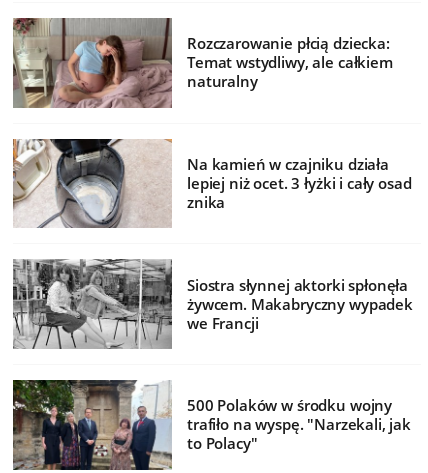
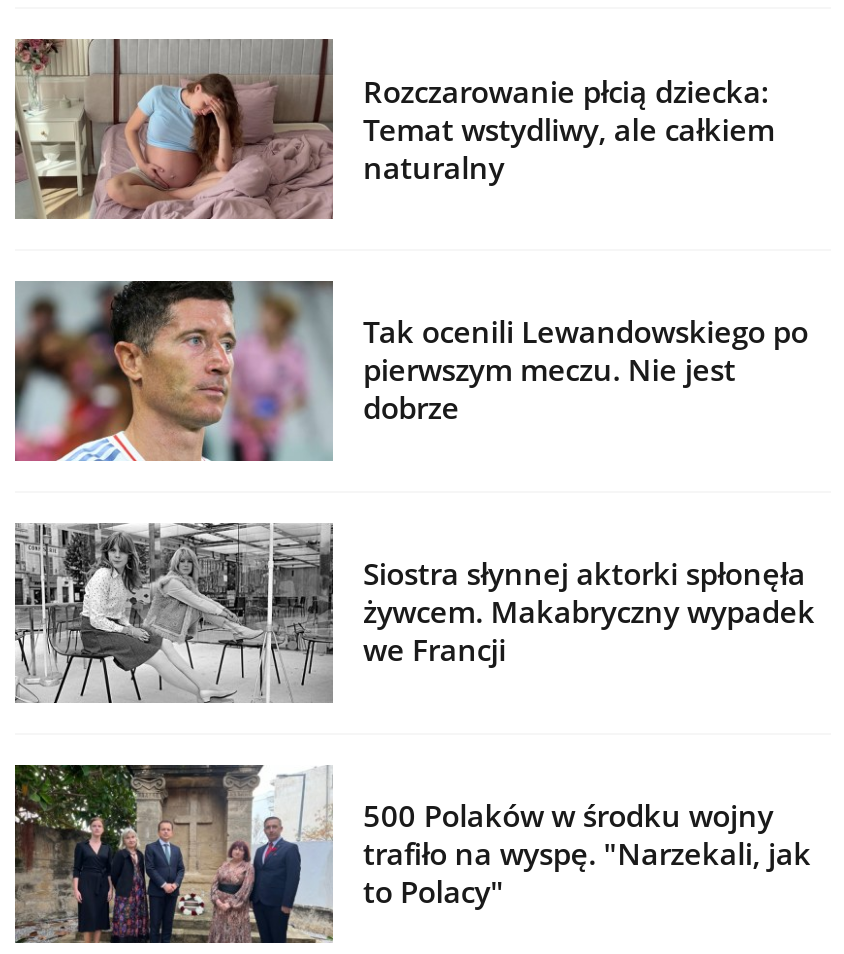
[12,138,412,228] [image] | Na kamień w czajniku działa | lepiej niż ocet. 3 łyżki i cały osad | znika -> [15,278,808,462] [image] | Tak ocenili Lewandowskiego po | pierwszym meczu. Nie jest | dobrze

